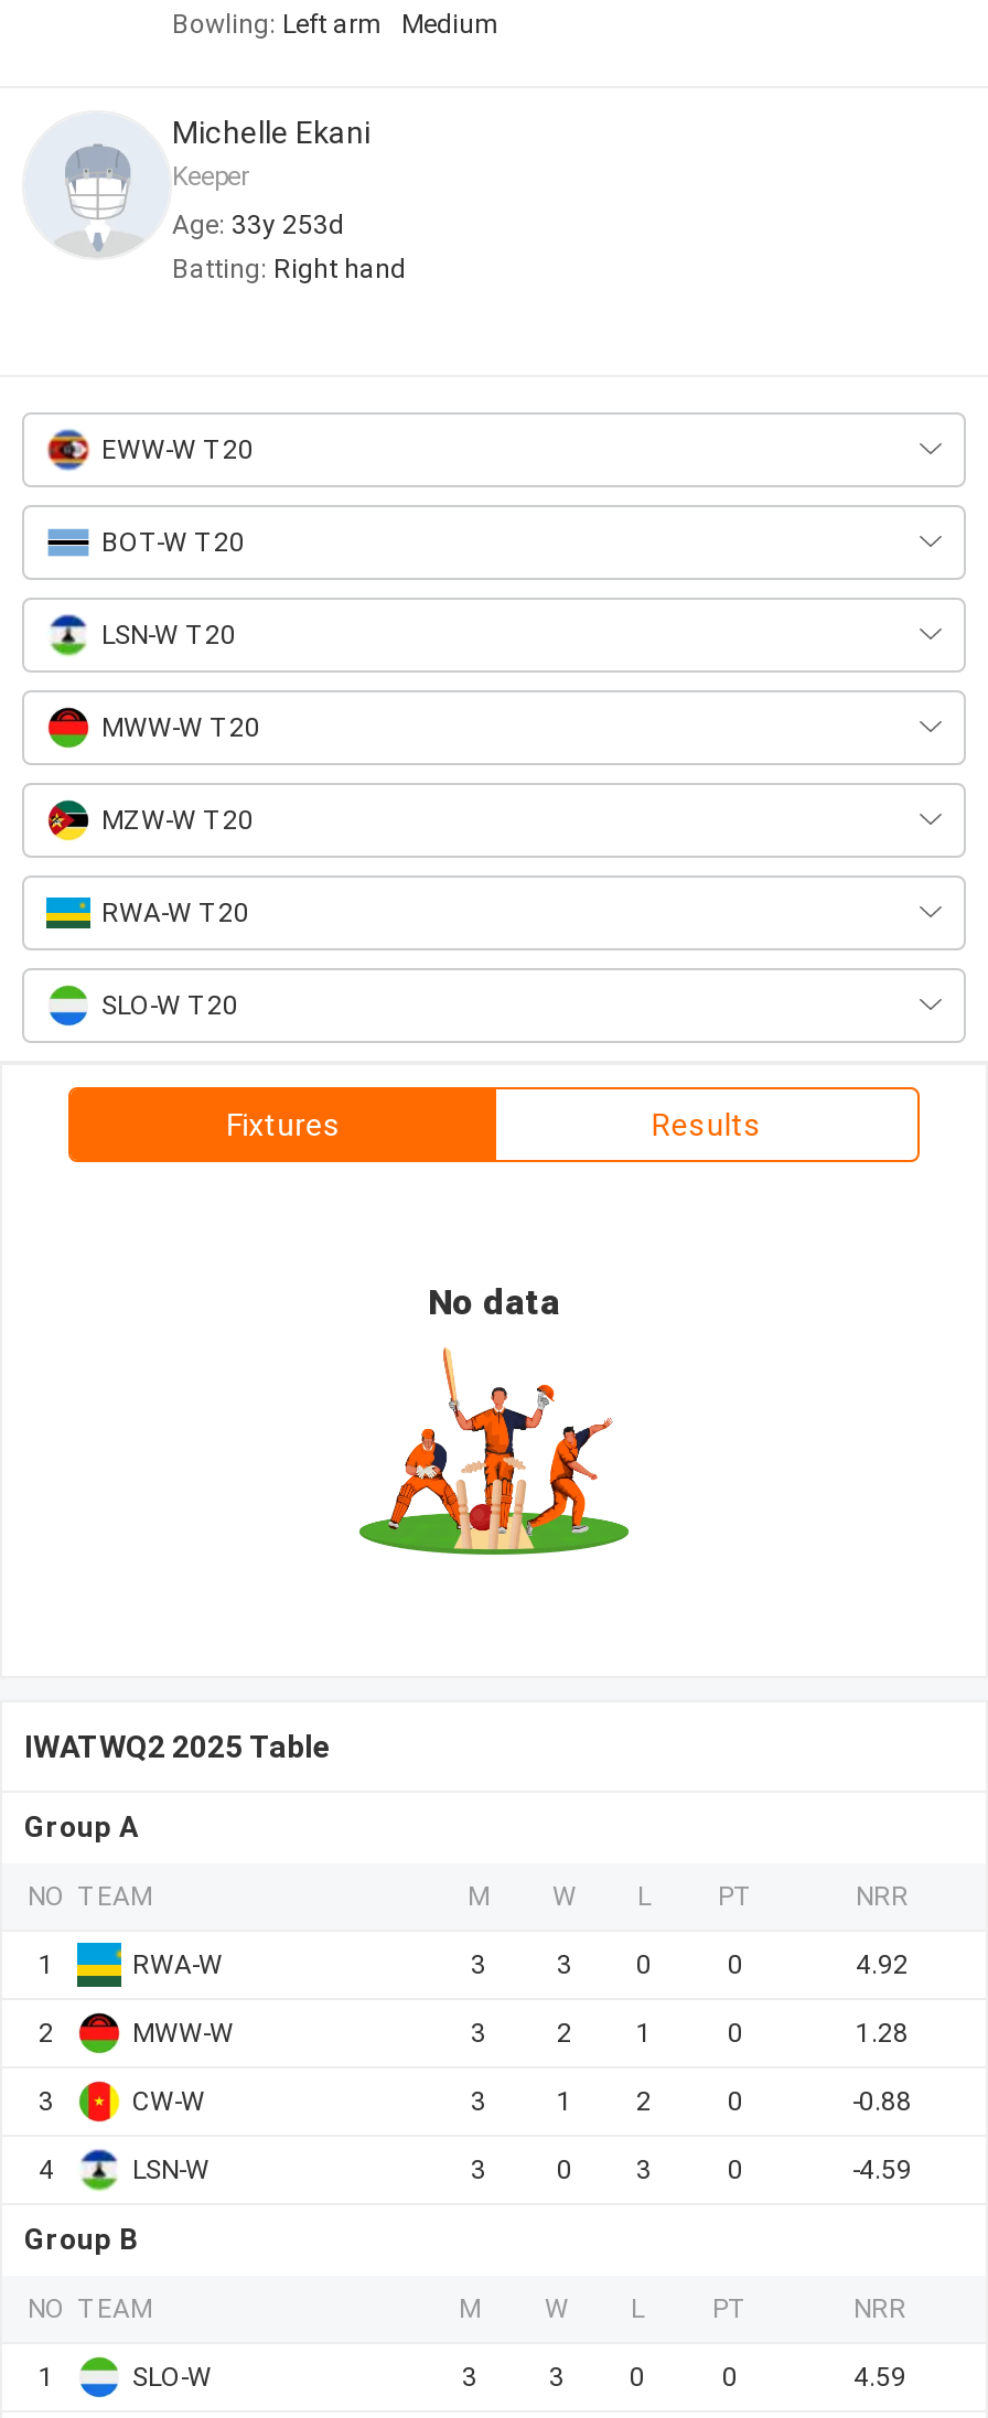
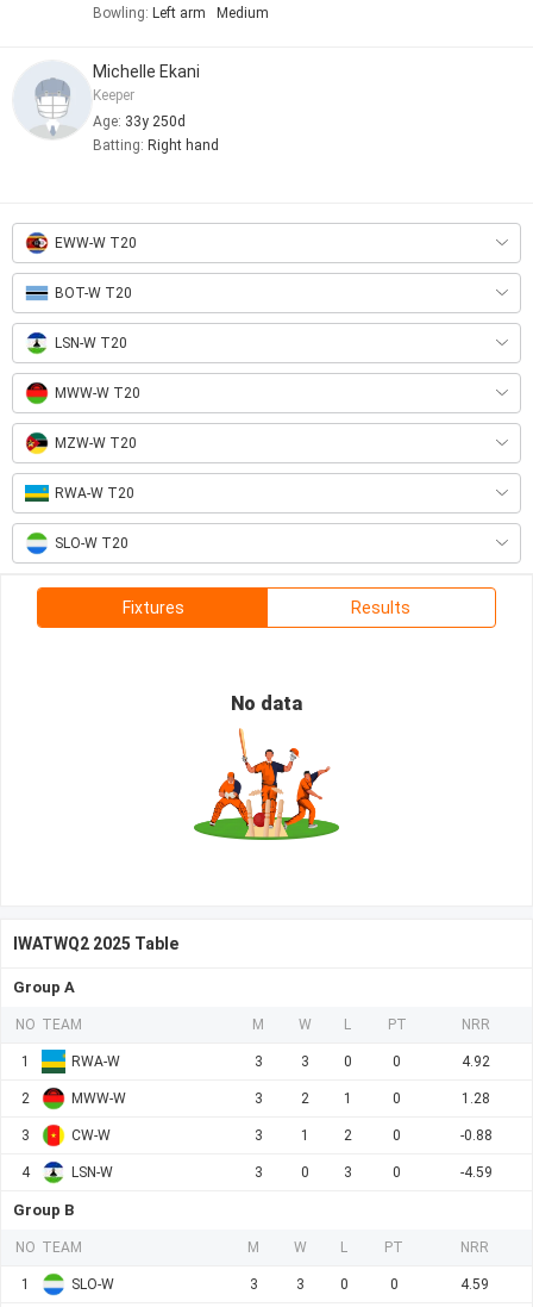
[172,209,344,240] Age: 33y 253d -> [93,113,186,130] Age: 33y 250d

